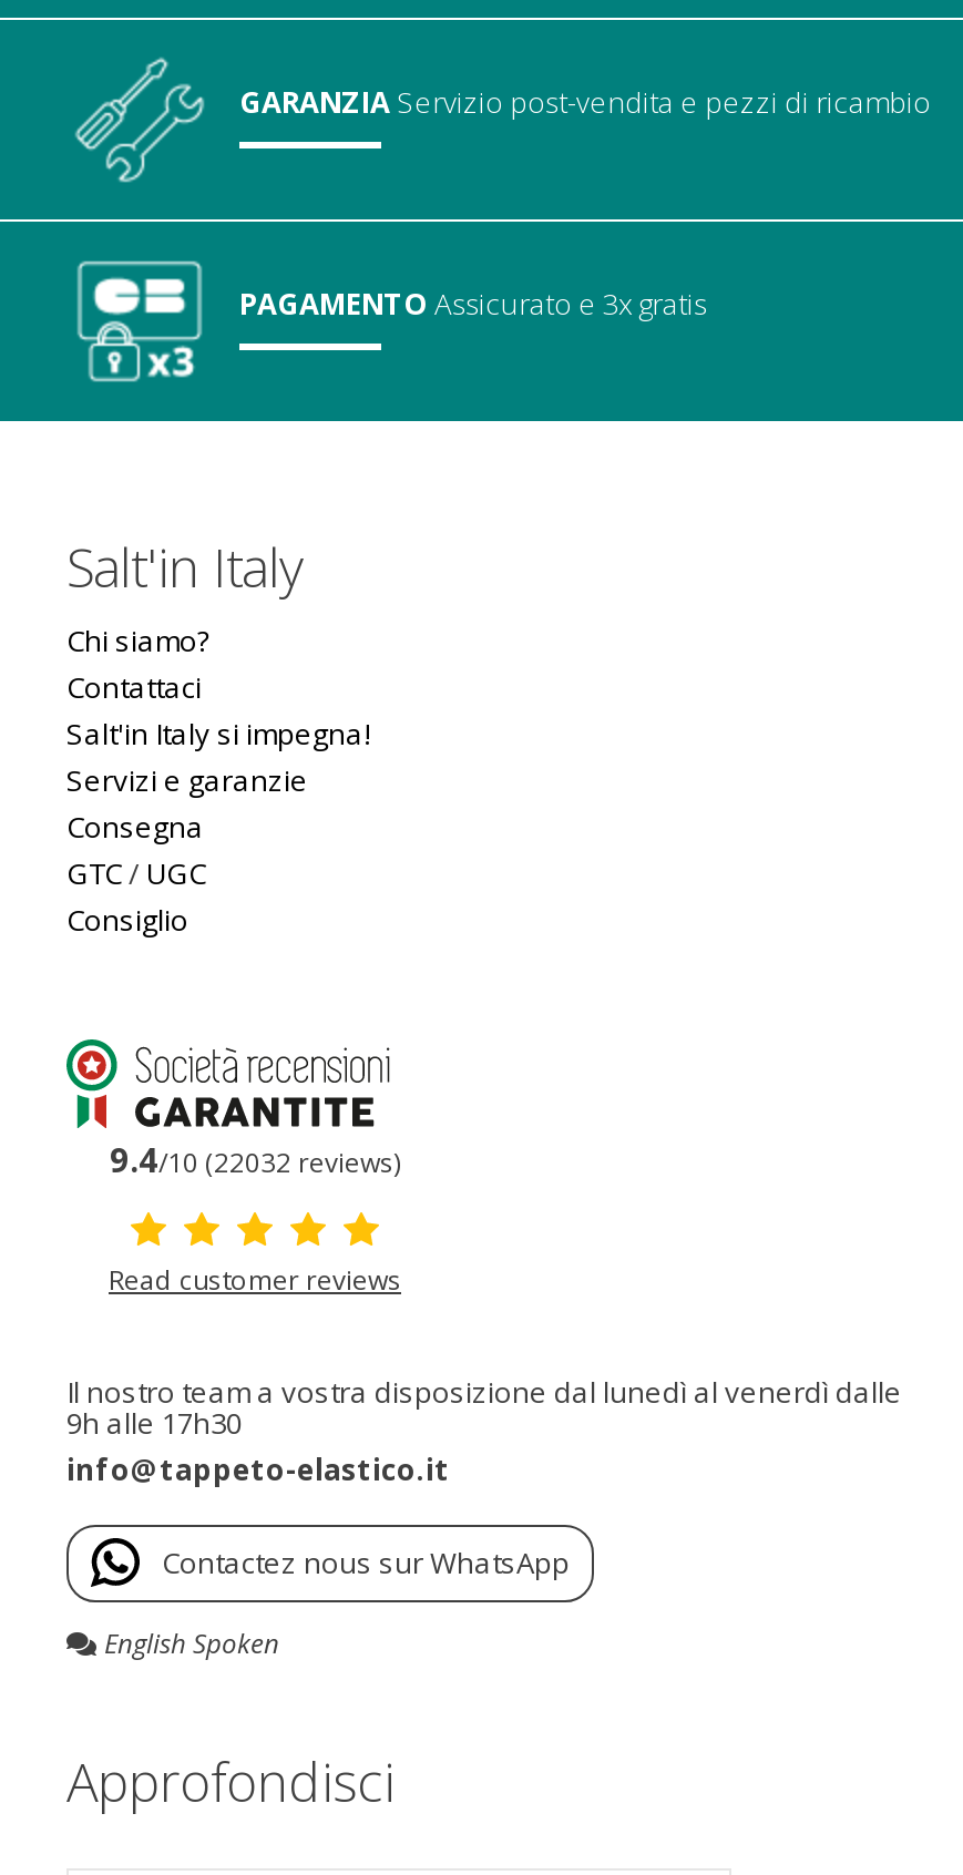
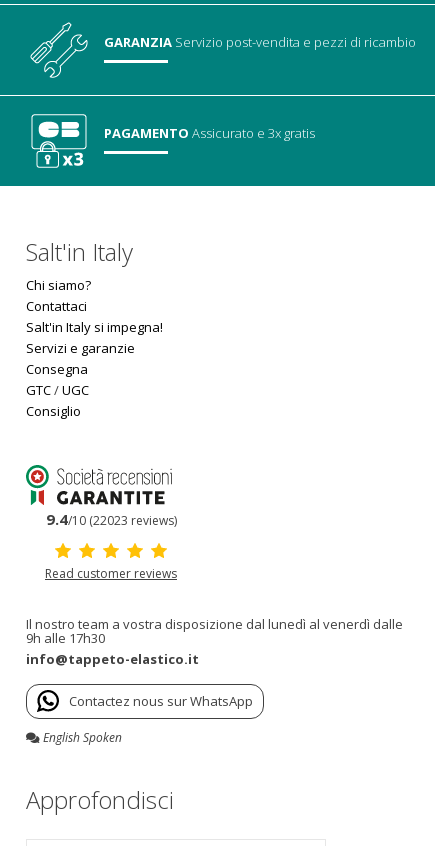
[110,1137,400,1181] 9.4/10 (22032 reviews) -> [45,509,176,529] 9.4/10 (22023 reviews)

